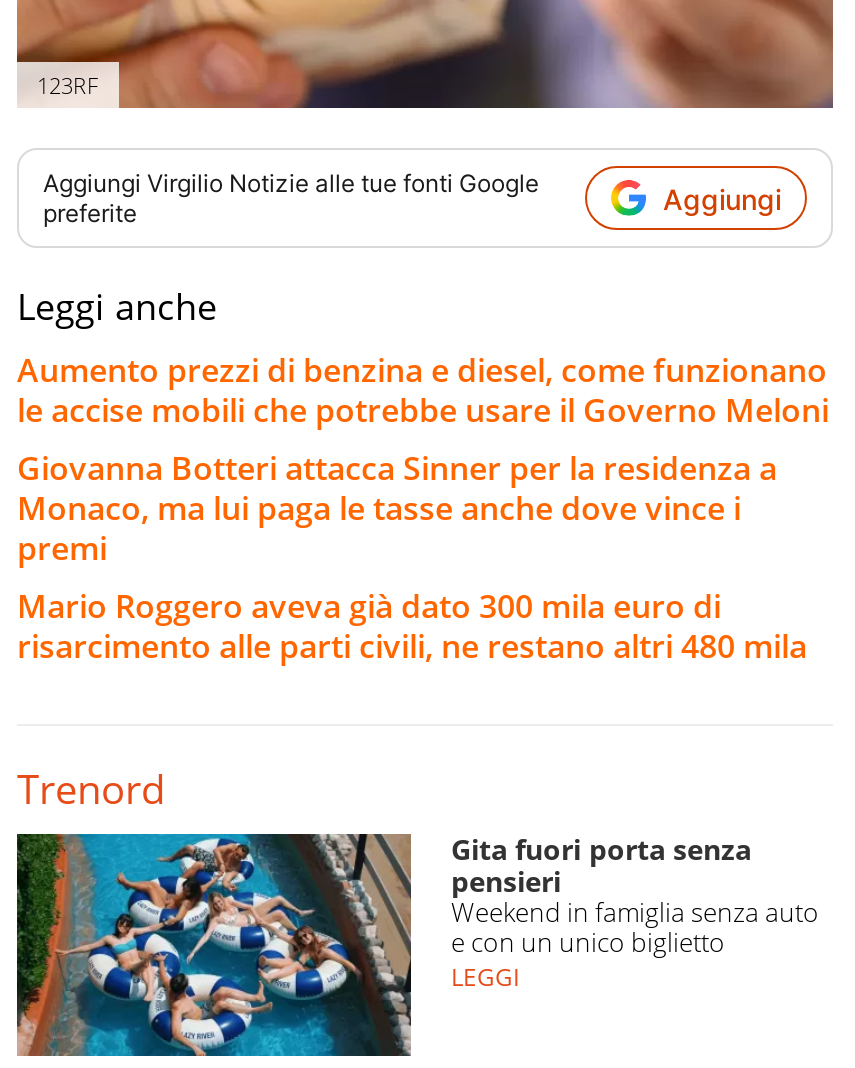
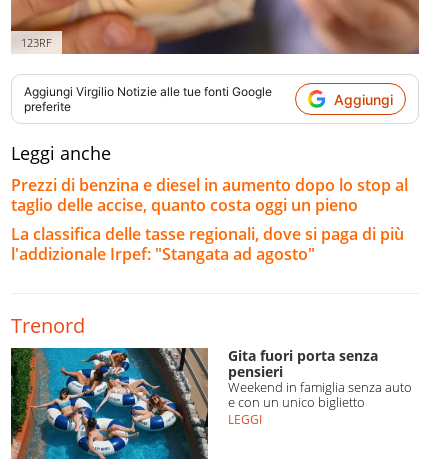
[17,349,829,669] Aumento prezzi di benzina e diesel, come funzionano | le accise mobili che potrebbe usare il Governo Meloni | Giovanna Botteri attacca Sinner per la residenza a | Monaco, ma lui paga le tasse anche dove vince i | premi | Mario Roggero aveva già dato 300 mila euro di | risarcimento alle parti civili, ne restano altri 480 mila -> [11,174,408,265] Prezzi di benzina e diesel in aumento dopo lo stop al | taglio delle accise, quanto costa oggi un pieno | La classifica delle tasse regionali, dove si paga di più | l'addizionale Irpef: "Stangata ad agosto"

